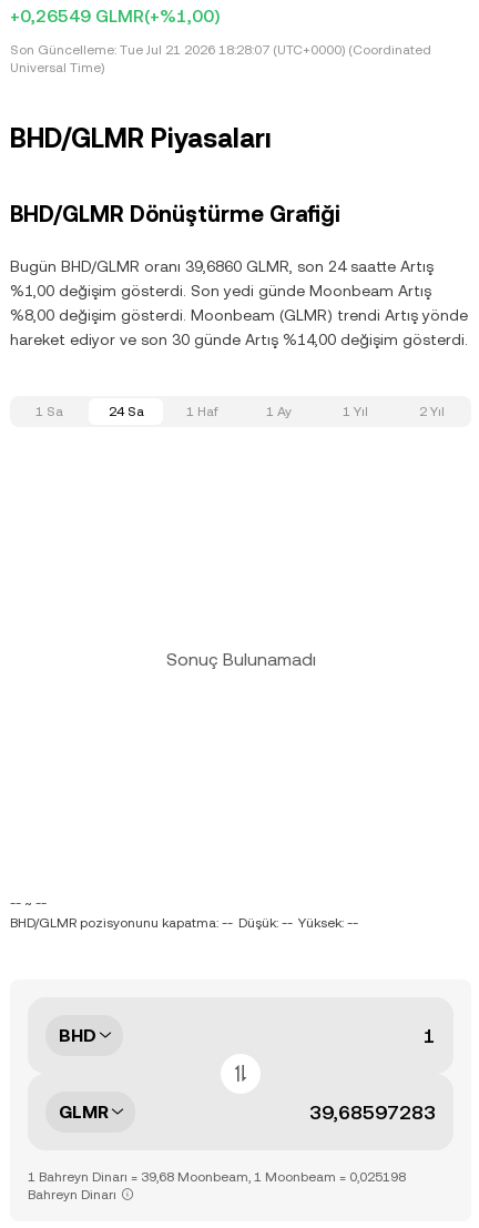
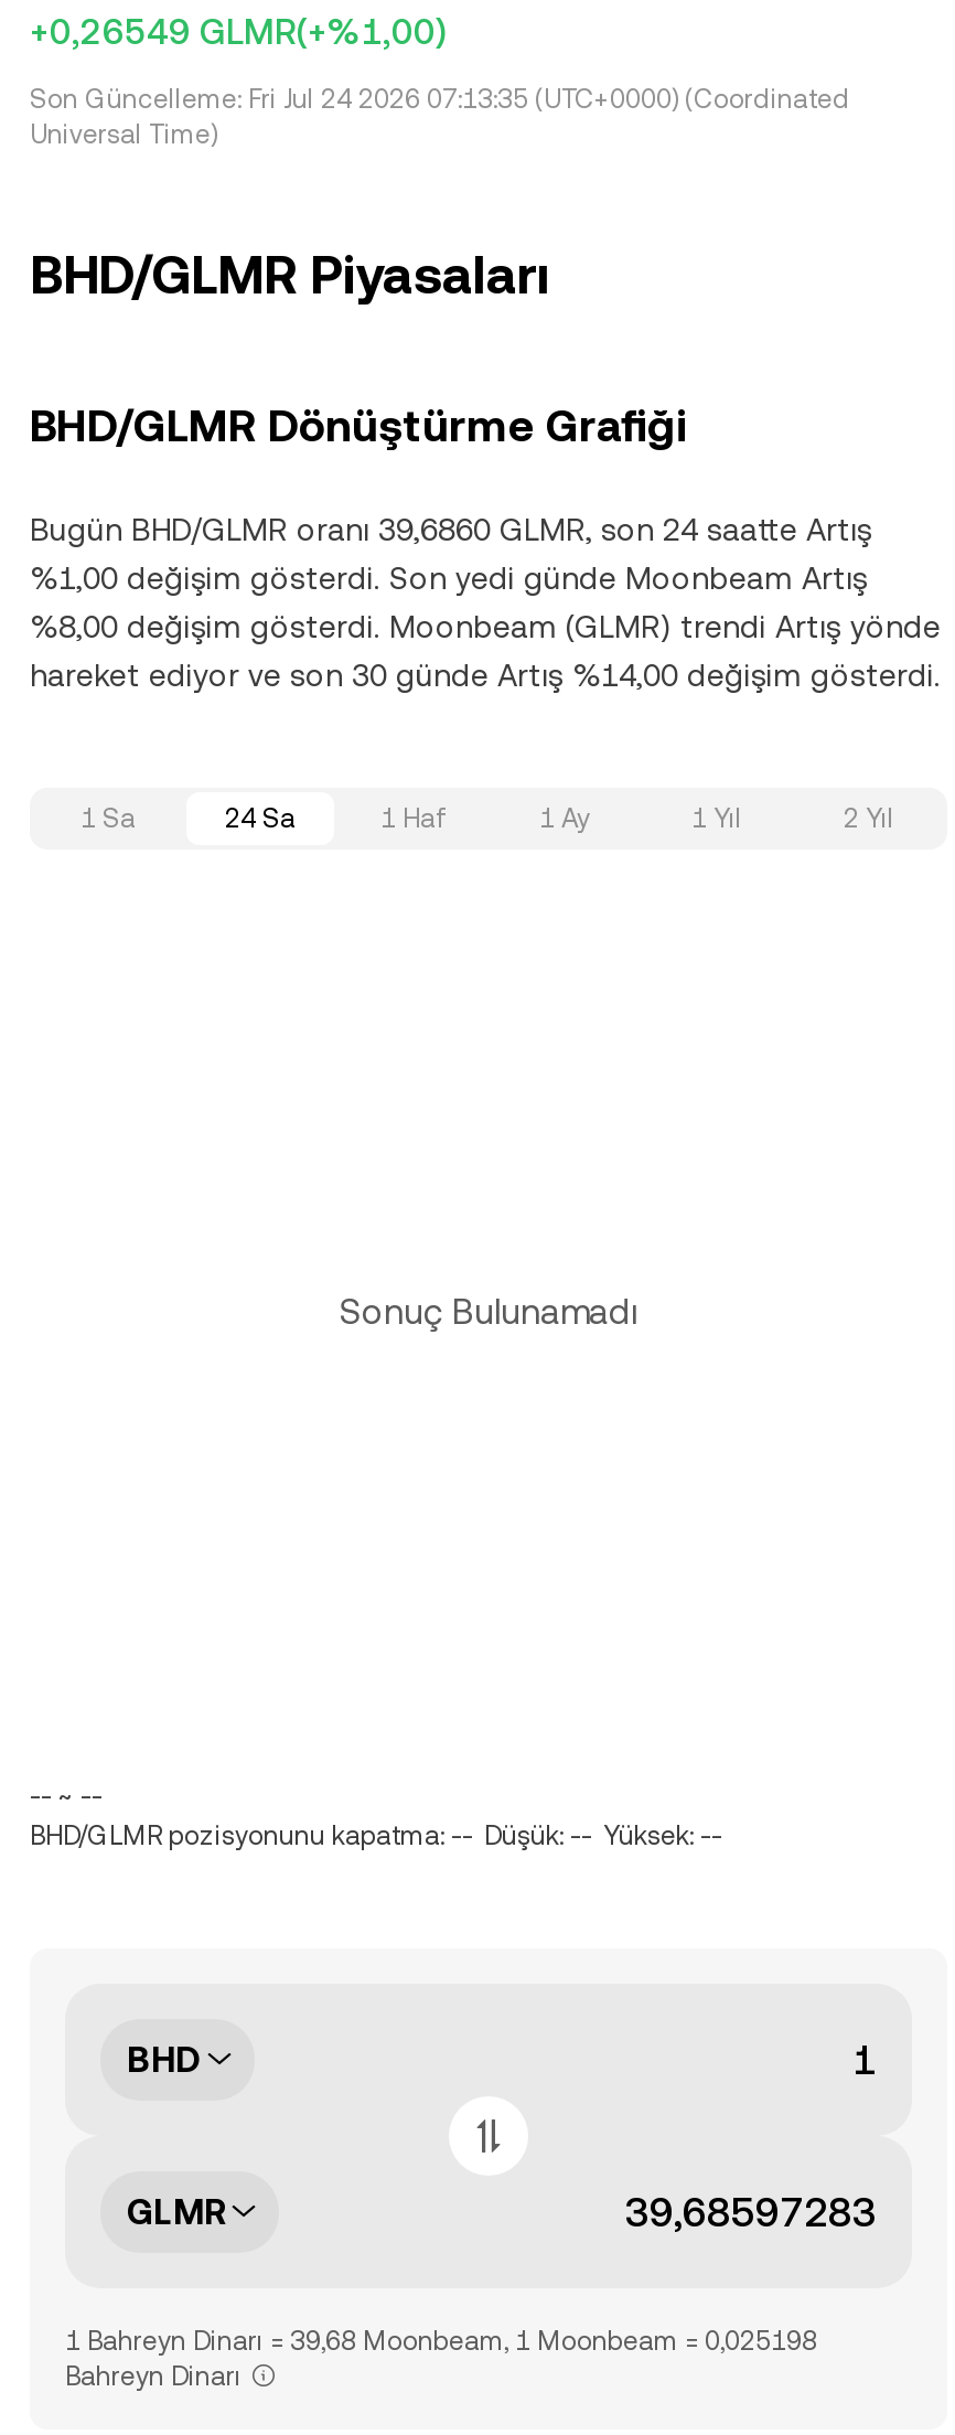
[10,42,431,58] Son Güncelleme: Tue Jul 21 2026 18:28:07 (UTC+0000) (Coordinated -> [30,84,850,115] Son Güncelleme: Fri Jul 24 2026 07:13:35 (UTC+0000) (Coordinated

